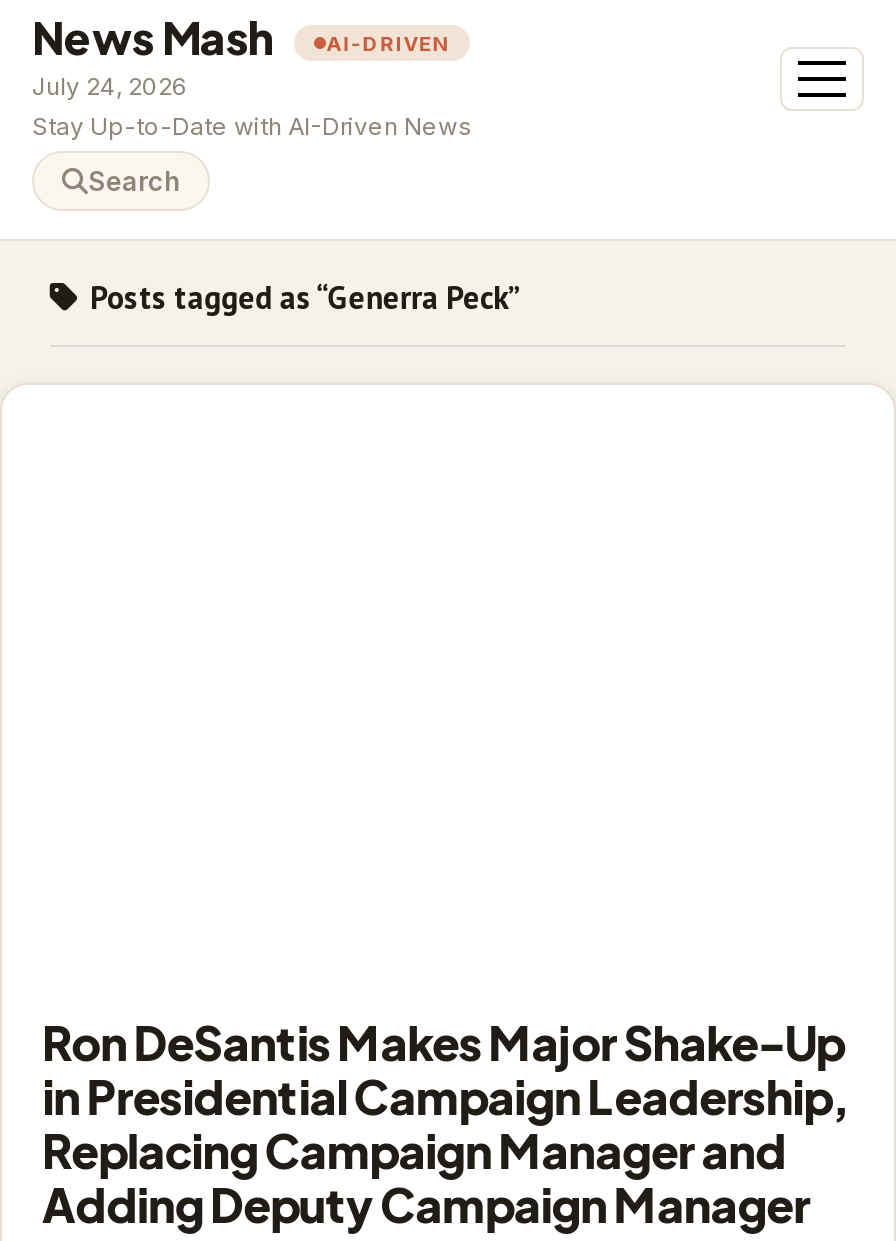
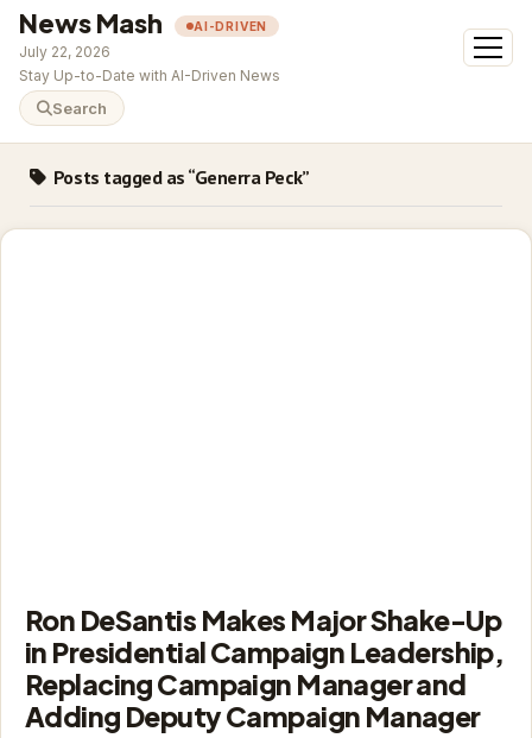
[32,71,188,101] July 24, 2026 -> [19,43,110,61] July 22, 2026

